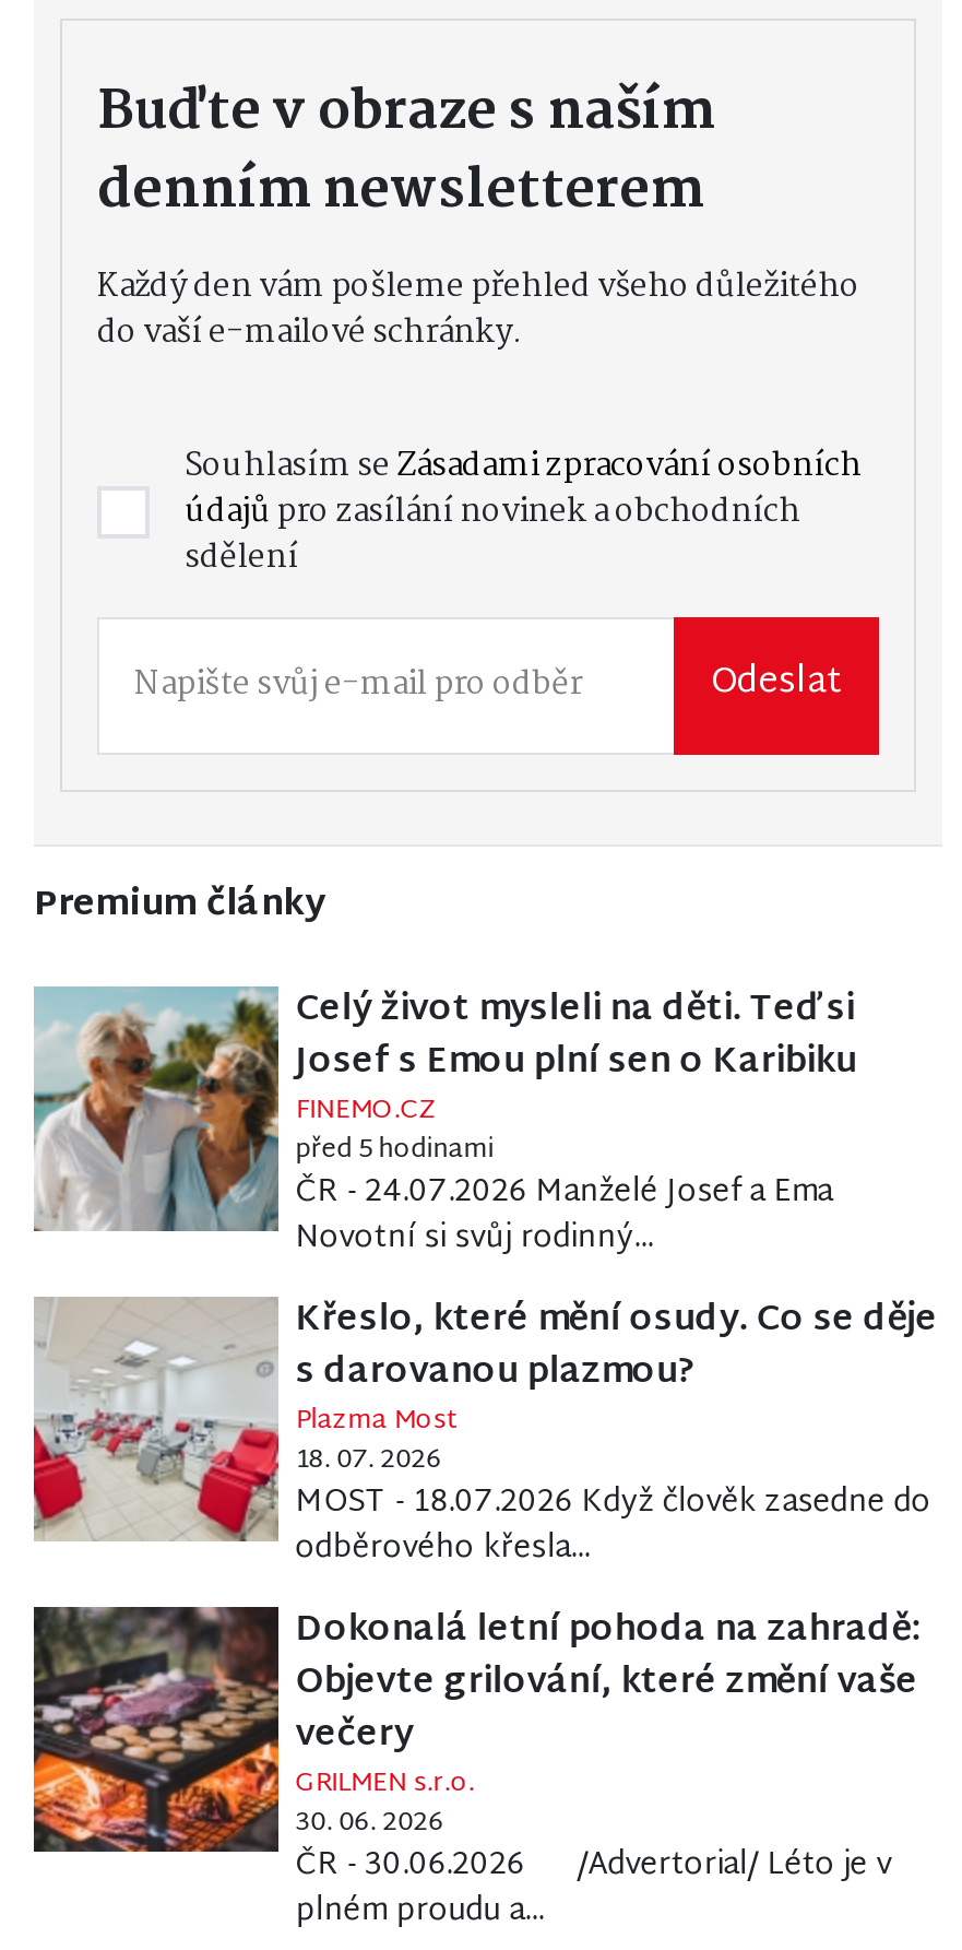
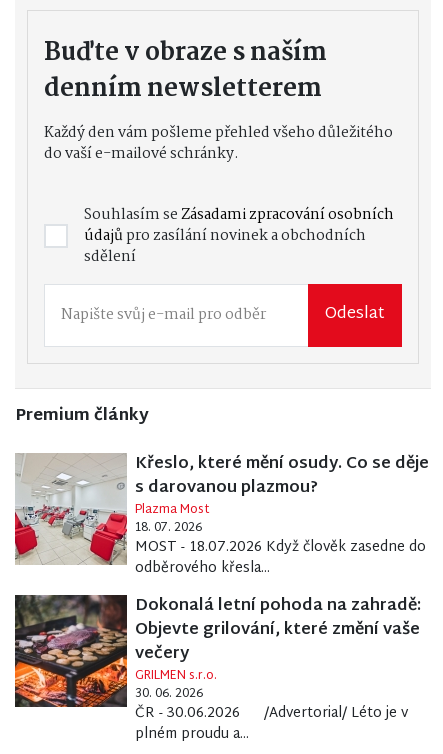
[32,979,857,1266] [image] | Celý život mysleli na děti. Teď si | Josef s Emou plní sen o Karibiku | FINEMO.CZ | před 5 hodinami | ČR - 24.07.2026 Manželé Josef a Ema | Novotní si svůj rodinný... -> none

